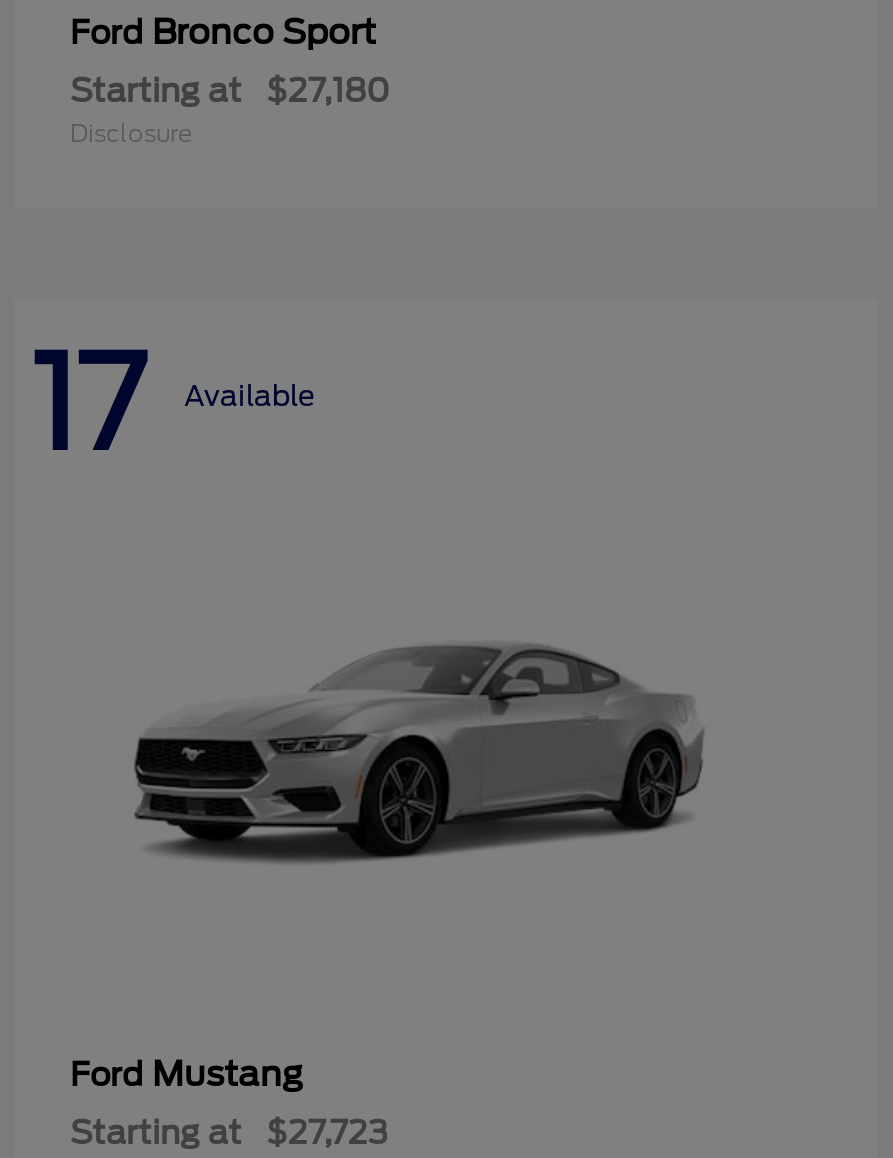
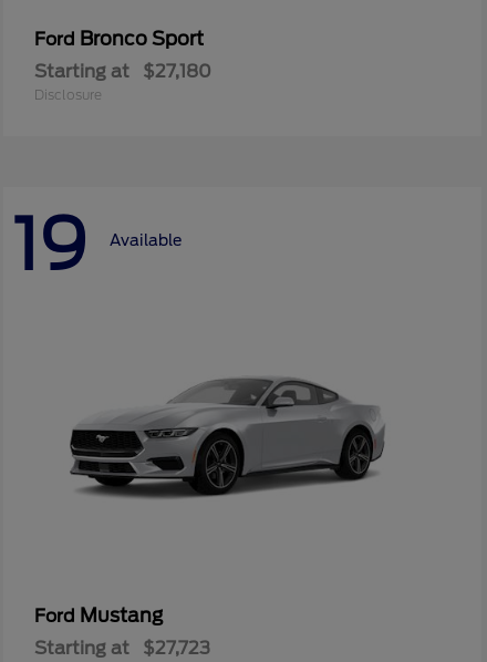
[30,329,314,481] 17 Available -> [12,203,182,287] 19 Available

